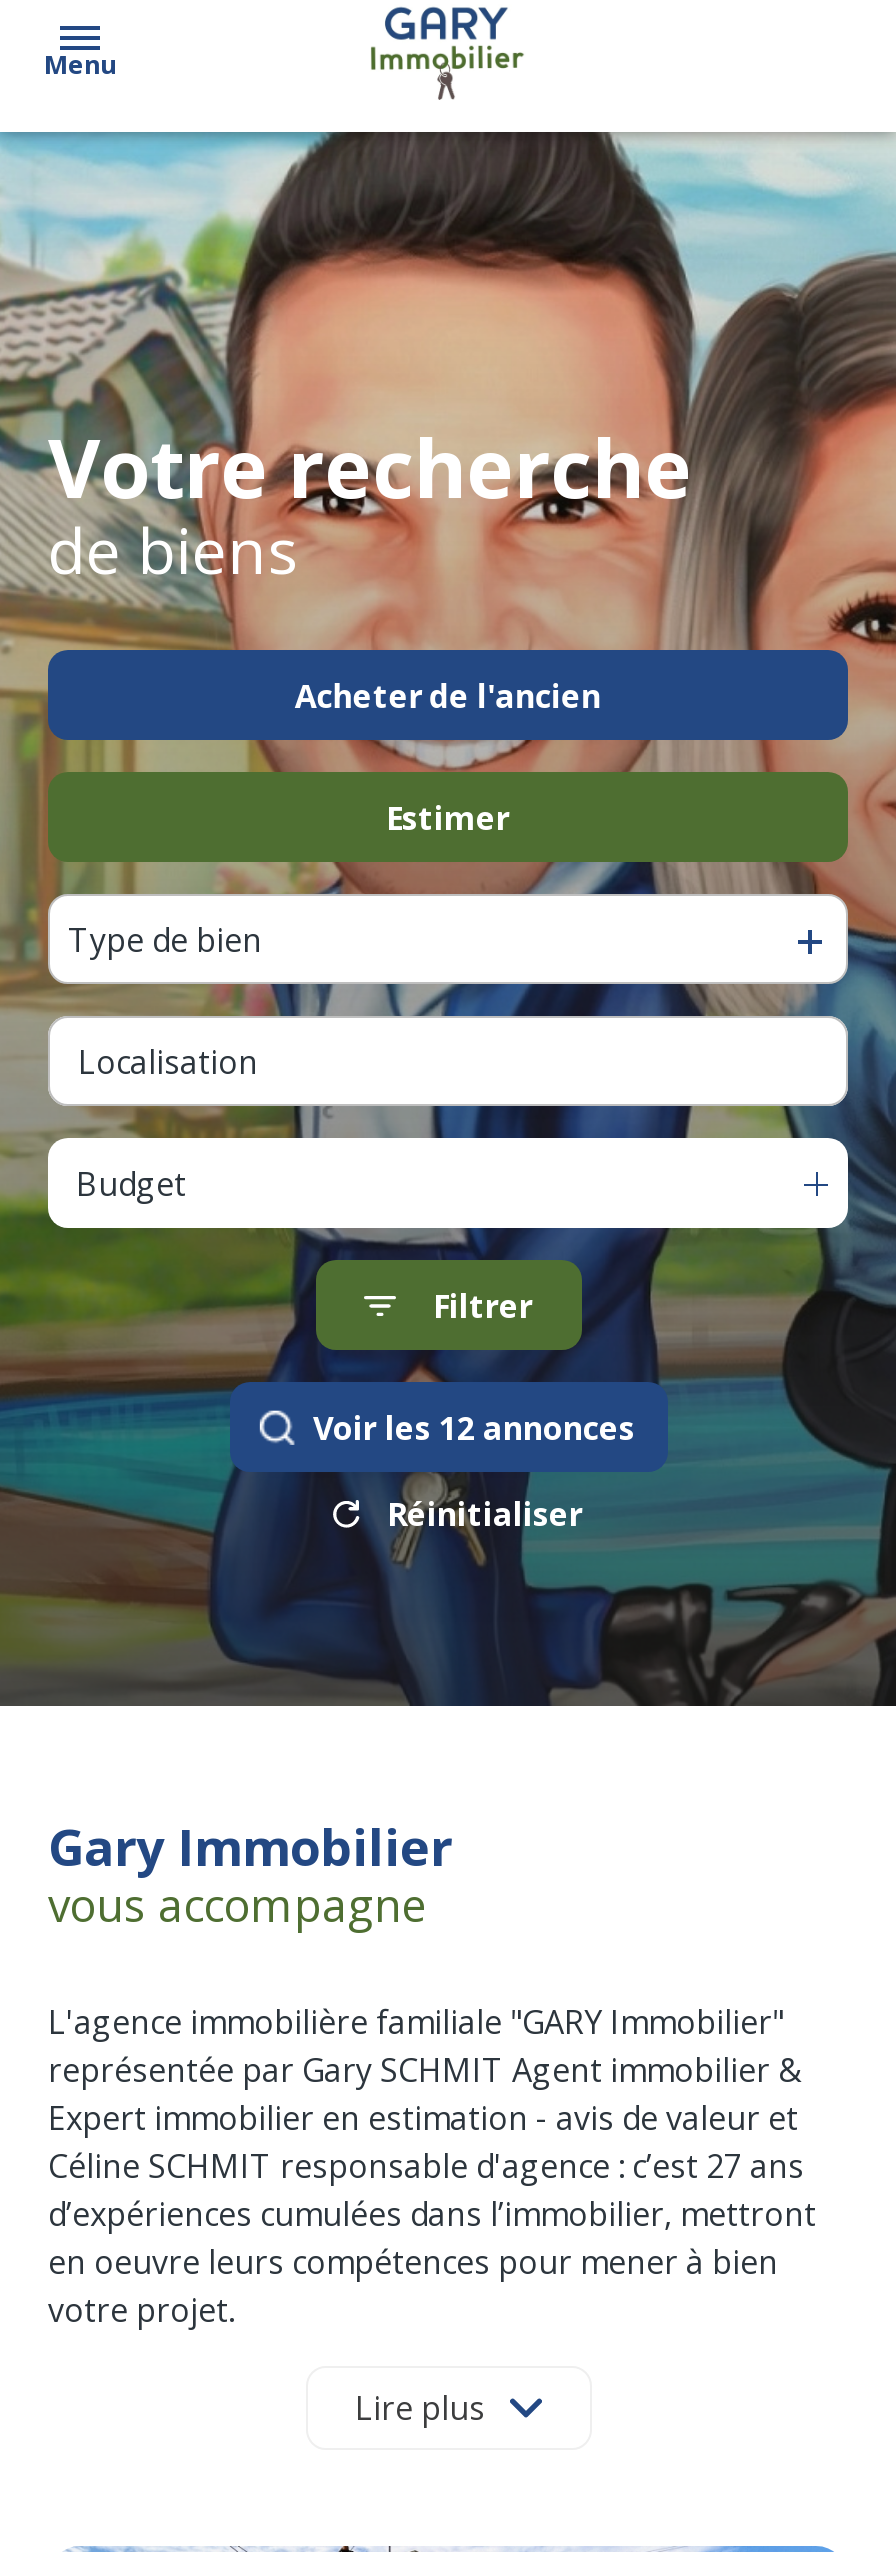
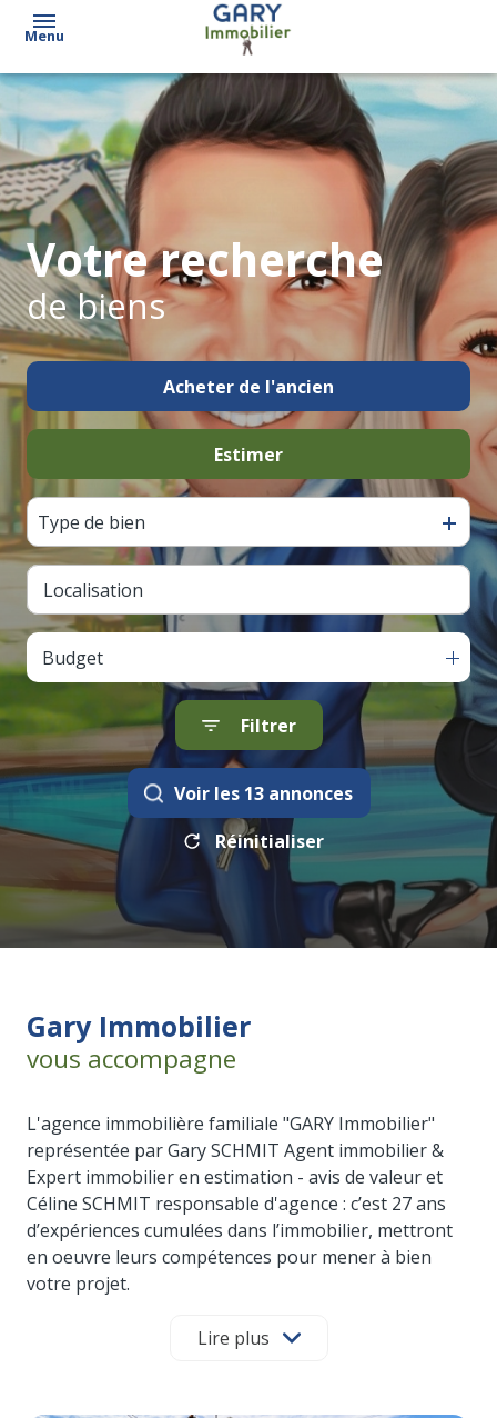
[313,1406,635,1450] Voir les 12 annonces -> [174,781,352,806] Voir les 13 annonces

